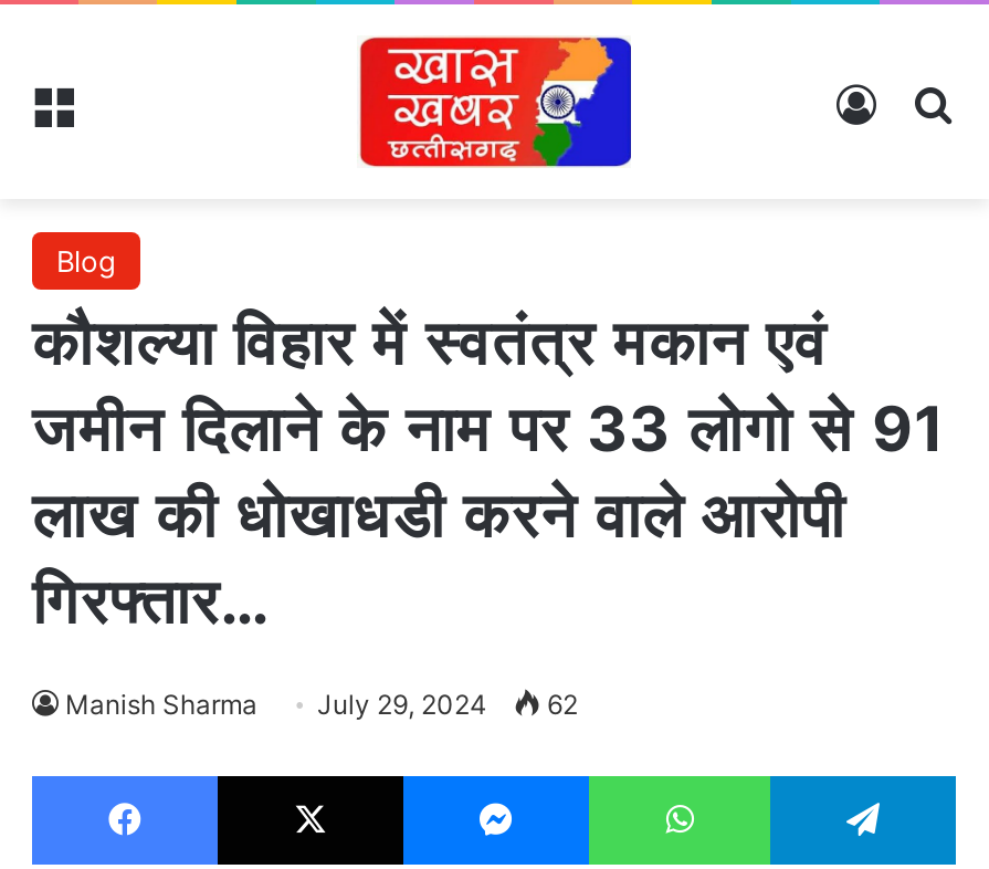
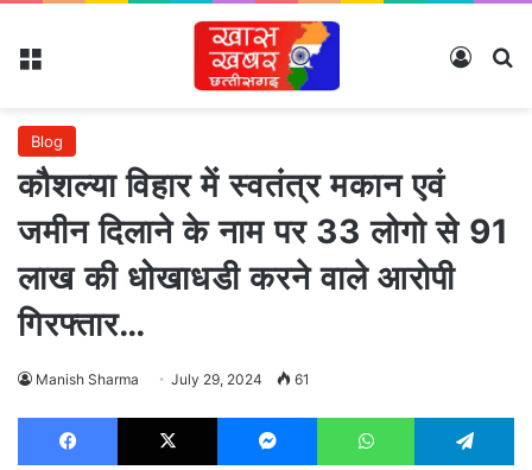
[65,688,578,721] Manish Sharma July 29, 2024 62 -> [36,370,310,388] Manish Sharma July 29, 2024 61

